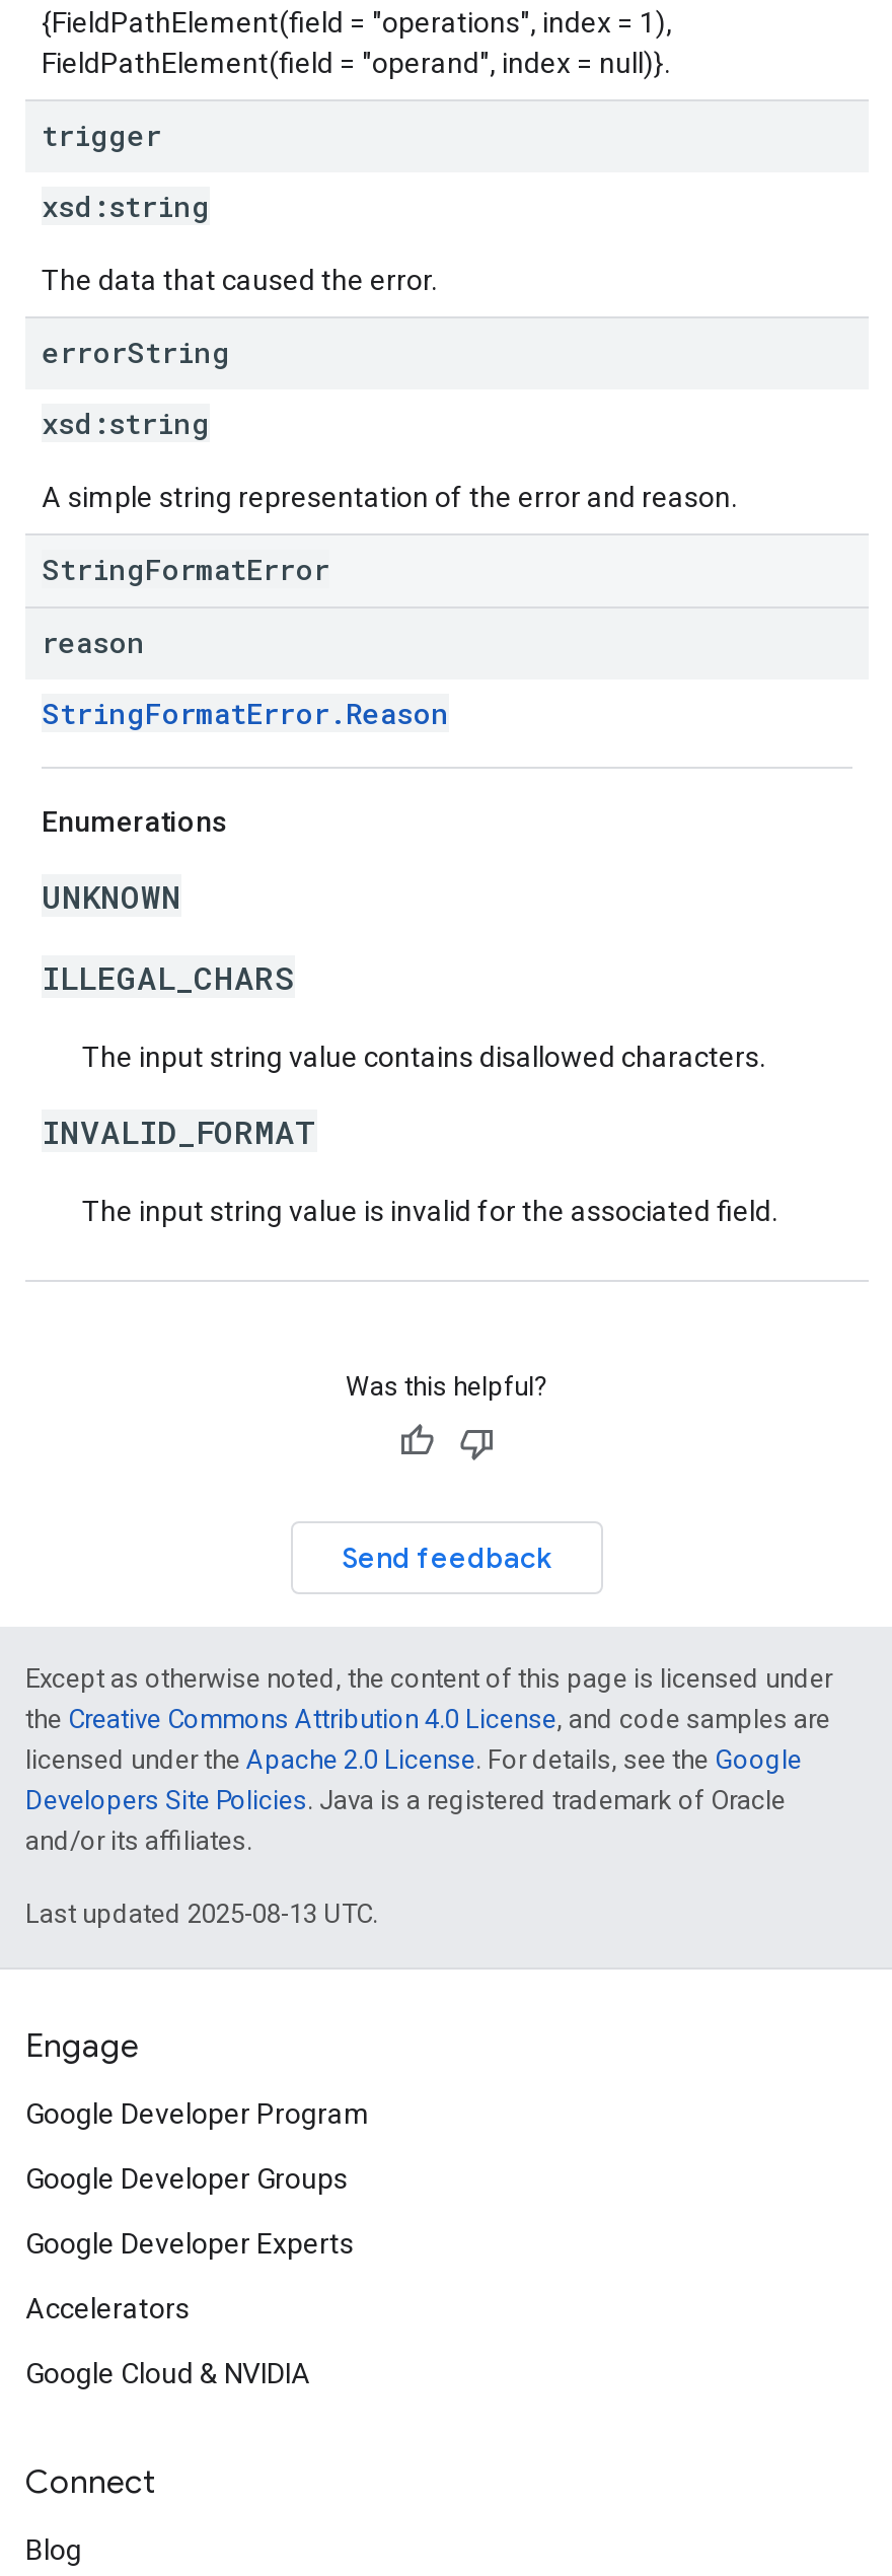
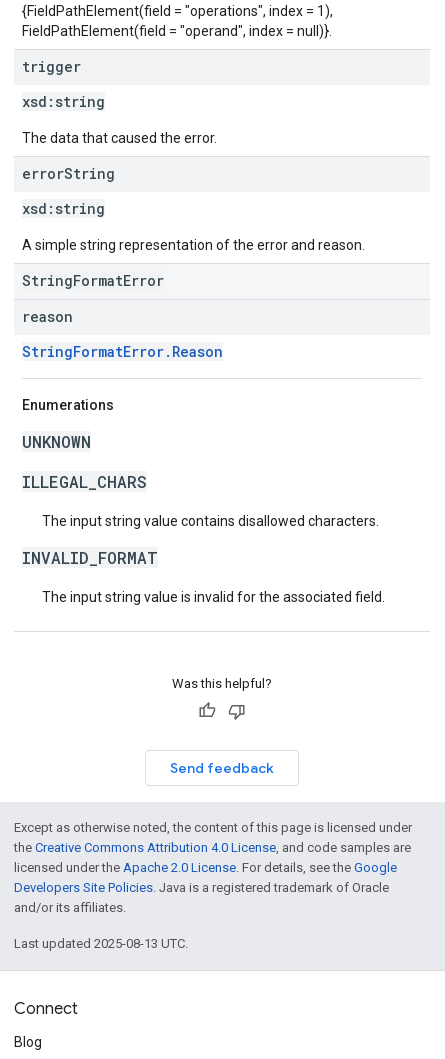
[25,2026,370,2389] Engage | Google Developer Program | Google Developer Groups | Google Developer Experts | Accelerators | Google Cloud & NVIDIA -> none

